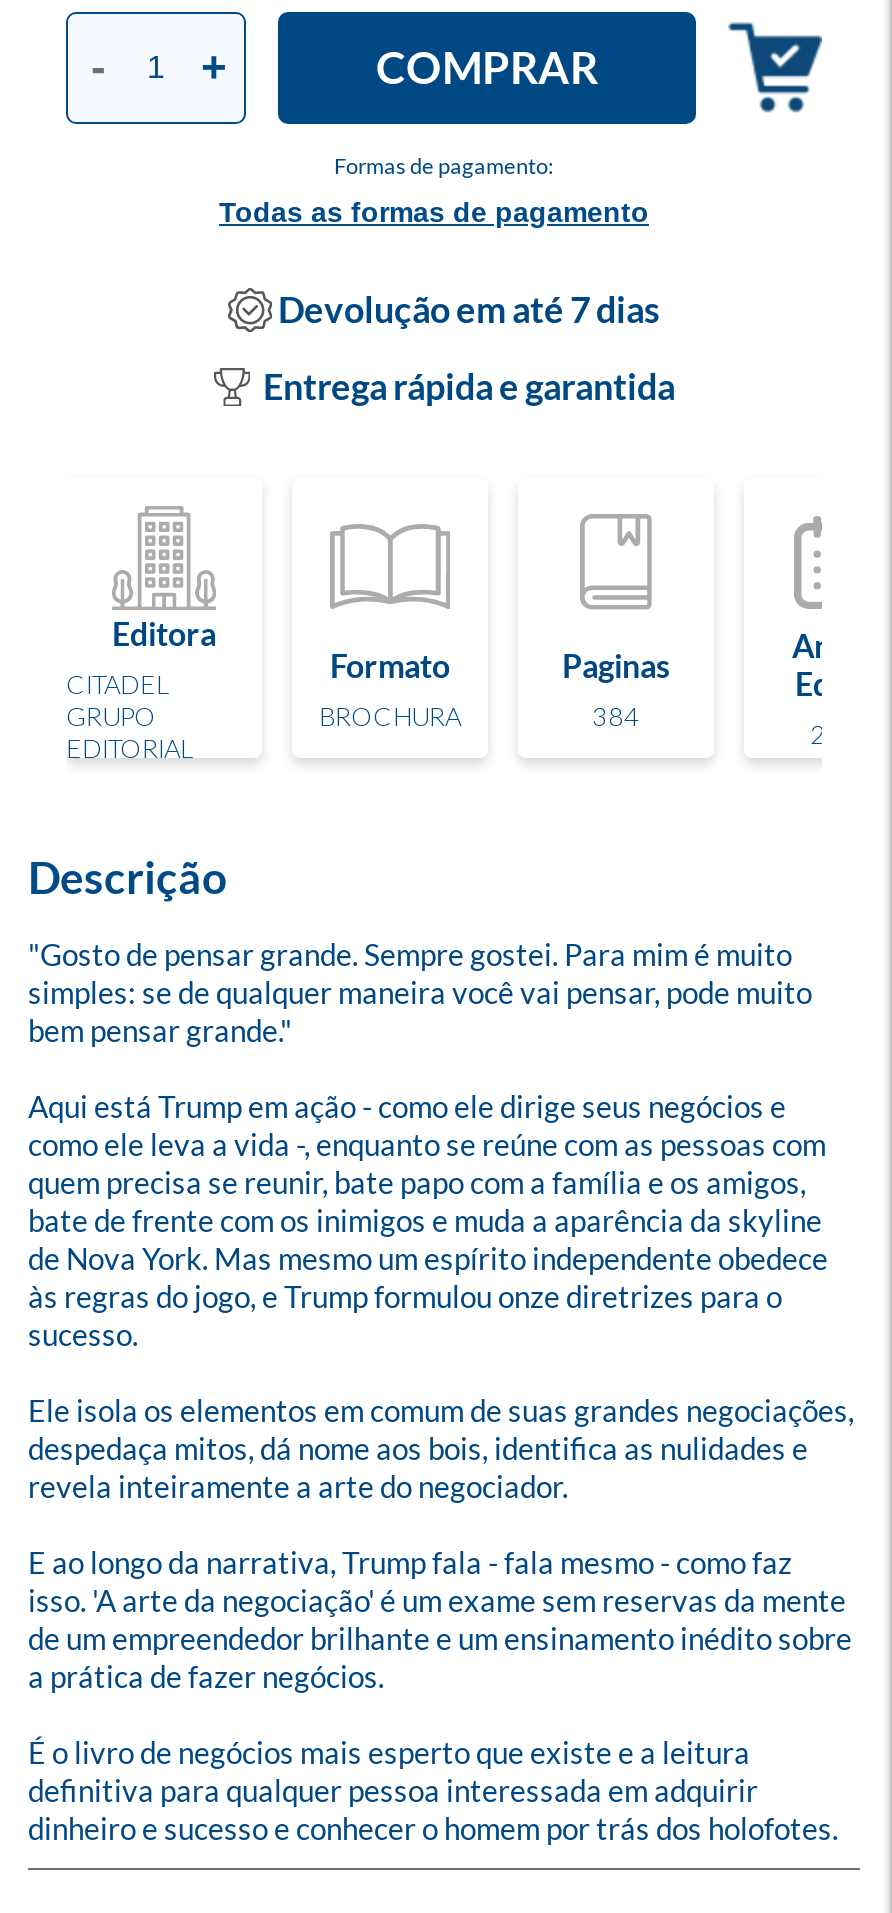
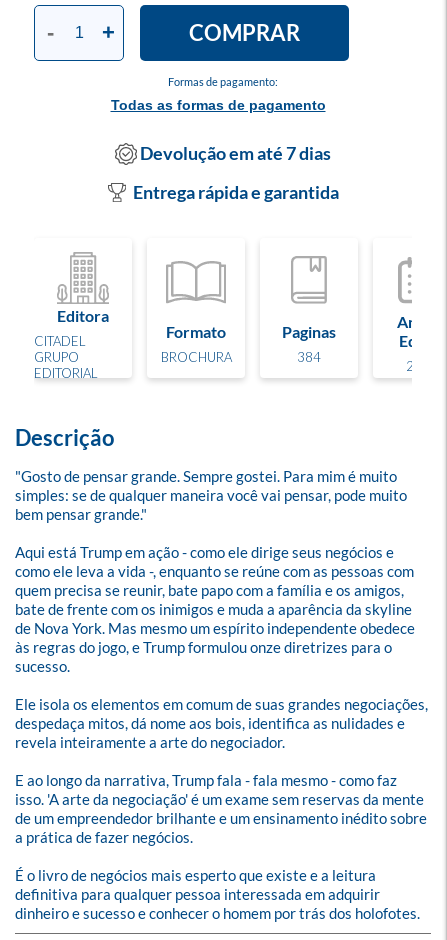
[728,20,824,114] [image] -> none

